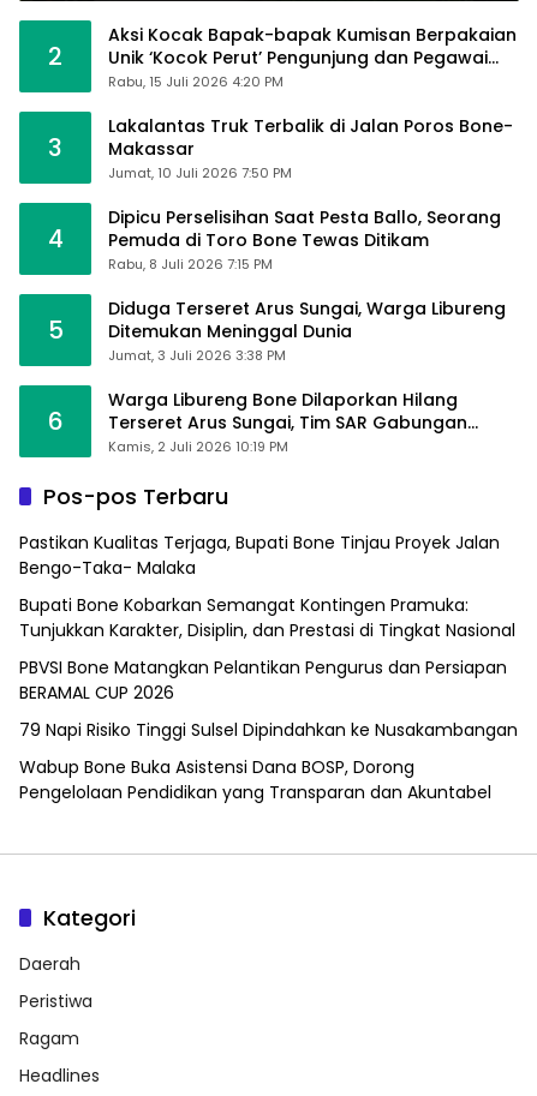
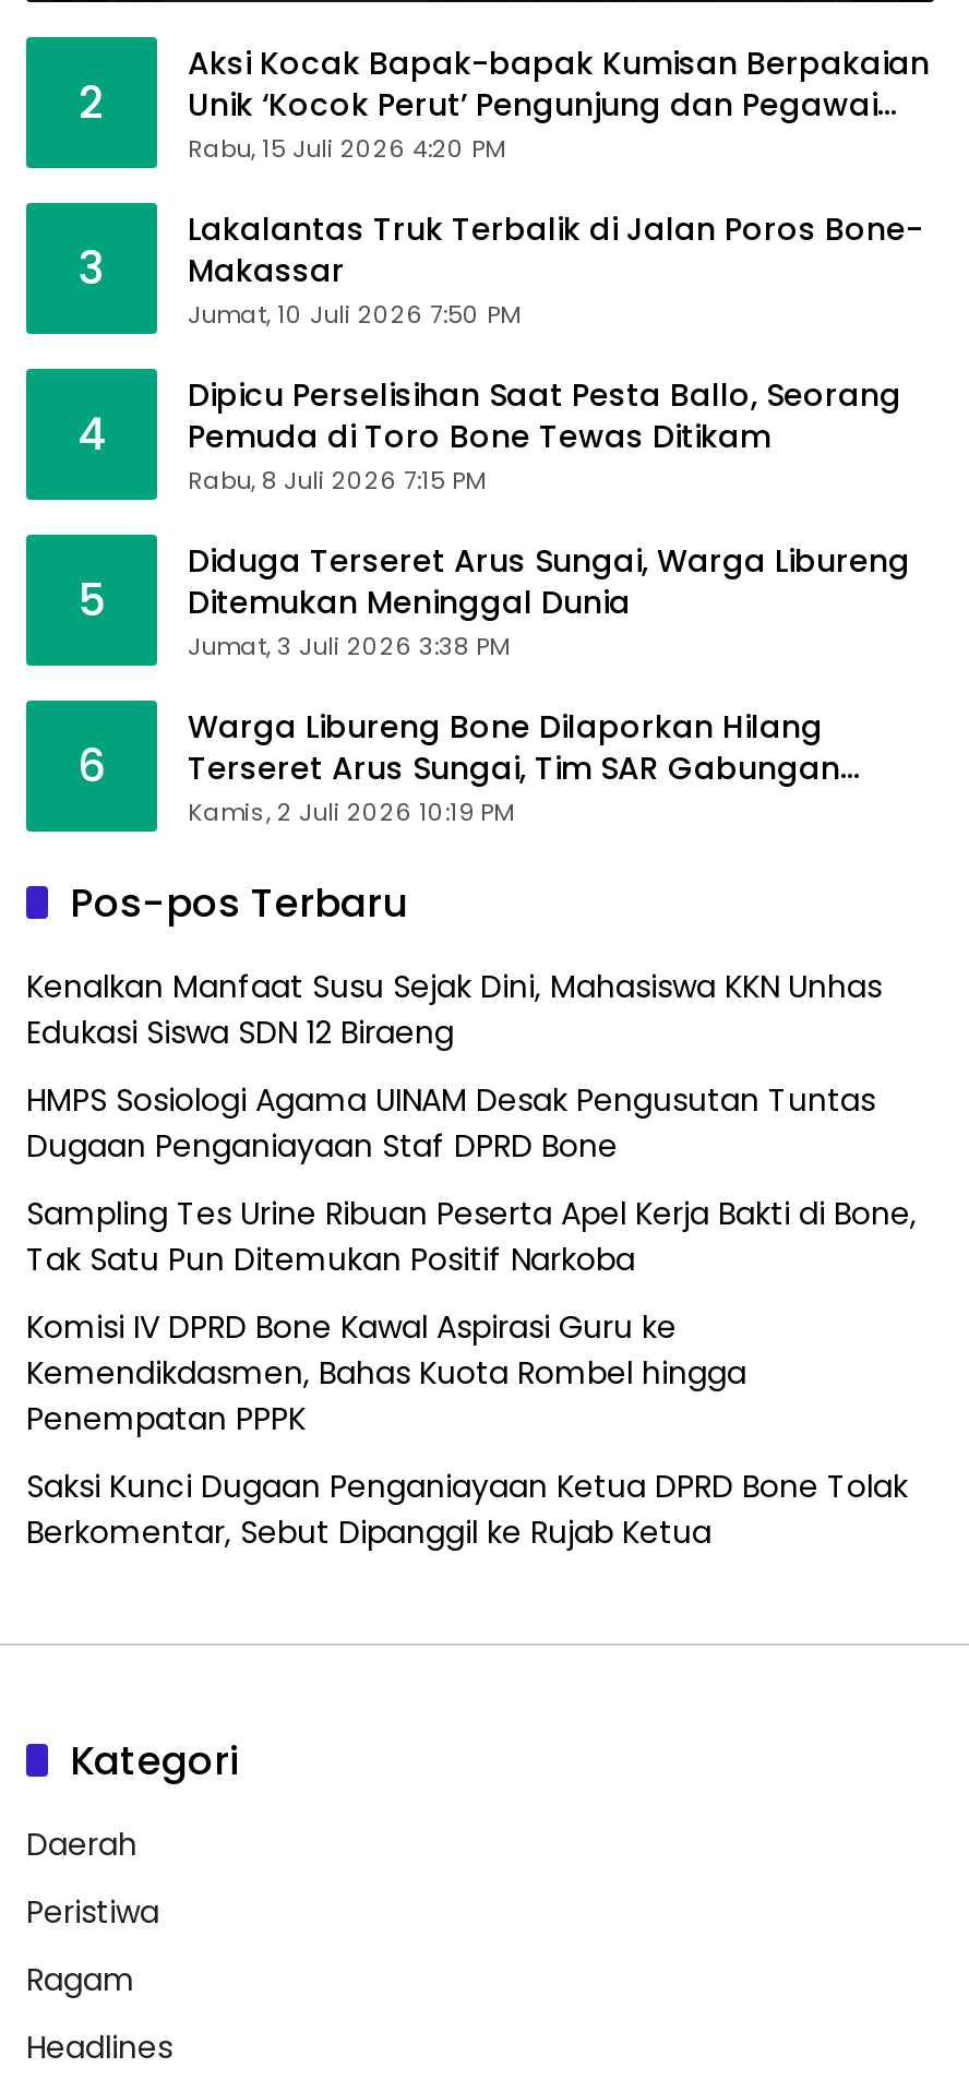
[19,530,500,579] Pastikan Kualitas Terjaga, Bupati Bone Tinjau Proyek Jalan | Bengo-Taka- Malaka -> [26,964,882,1053] Kenalkan Manfaat Susu Sejak Dini, Mahasiswa KKN Unhas | Edukasi Siswa SDN 12 Biraeng
[19,593,515,642] Bupati Bone Kobarkan Semangat Kontingen Pramuka: | Tunjukkan Karakter, Disiplin, dan Prestasi di Tingkat Nasional -> [26,1077,875,1167] HMPS Sosiologi Agama UINAM Desak Pengusutan Tuntas | Dugaan Penganiayaan Staf DPRD Bone
[19,655,507,704] PBVSI Bone Matangkan Pelantikan Pengurus dan Persiapan | BERAMAL CUP 2026 -> [26,1191,917,1280] Sampling Tes Urine Ribuan Peserta Apel Kerja Bakti di Bone, | Tak Satu Pun Ditemukan Positif Narkoba
[19,717,518,741] 79 Napi Risiko Tinggi Sulsel Dipindahkan ke Nusakambangan -> [26,1304,746,1440] Komisi IV DPRD Bone Kawal Aspirasi Guru ke | Kemendikdasmen, Bahas Kuota Rombel hingga | Penempatan PPPK
[19,755,491,804] Wabup Bone Buka Asistensi Dana BOSP, Dorong | Pengelolaan Pendidikan yang Transparan dan Akuntabel -> [26,1464,908,1553] Saksi Kunci Dugaan Penganiayaan Ketua DPRD Bone Tolak | Berkomentar, Sebut Dipanggil ke Rujab Ketua

